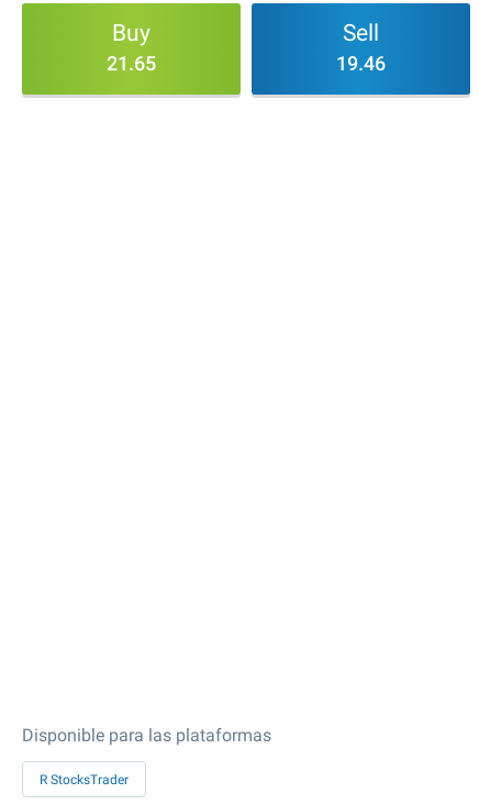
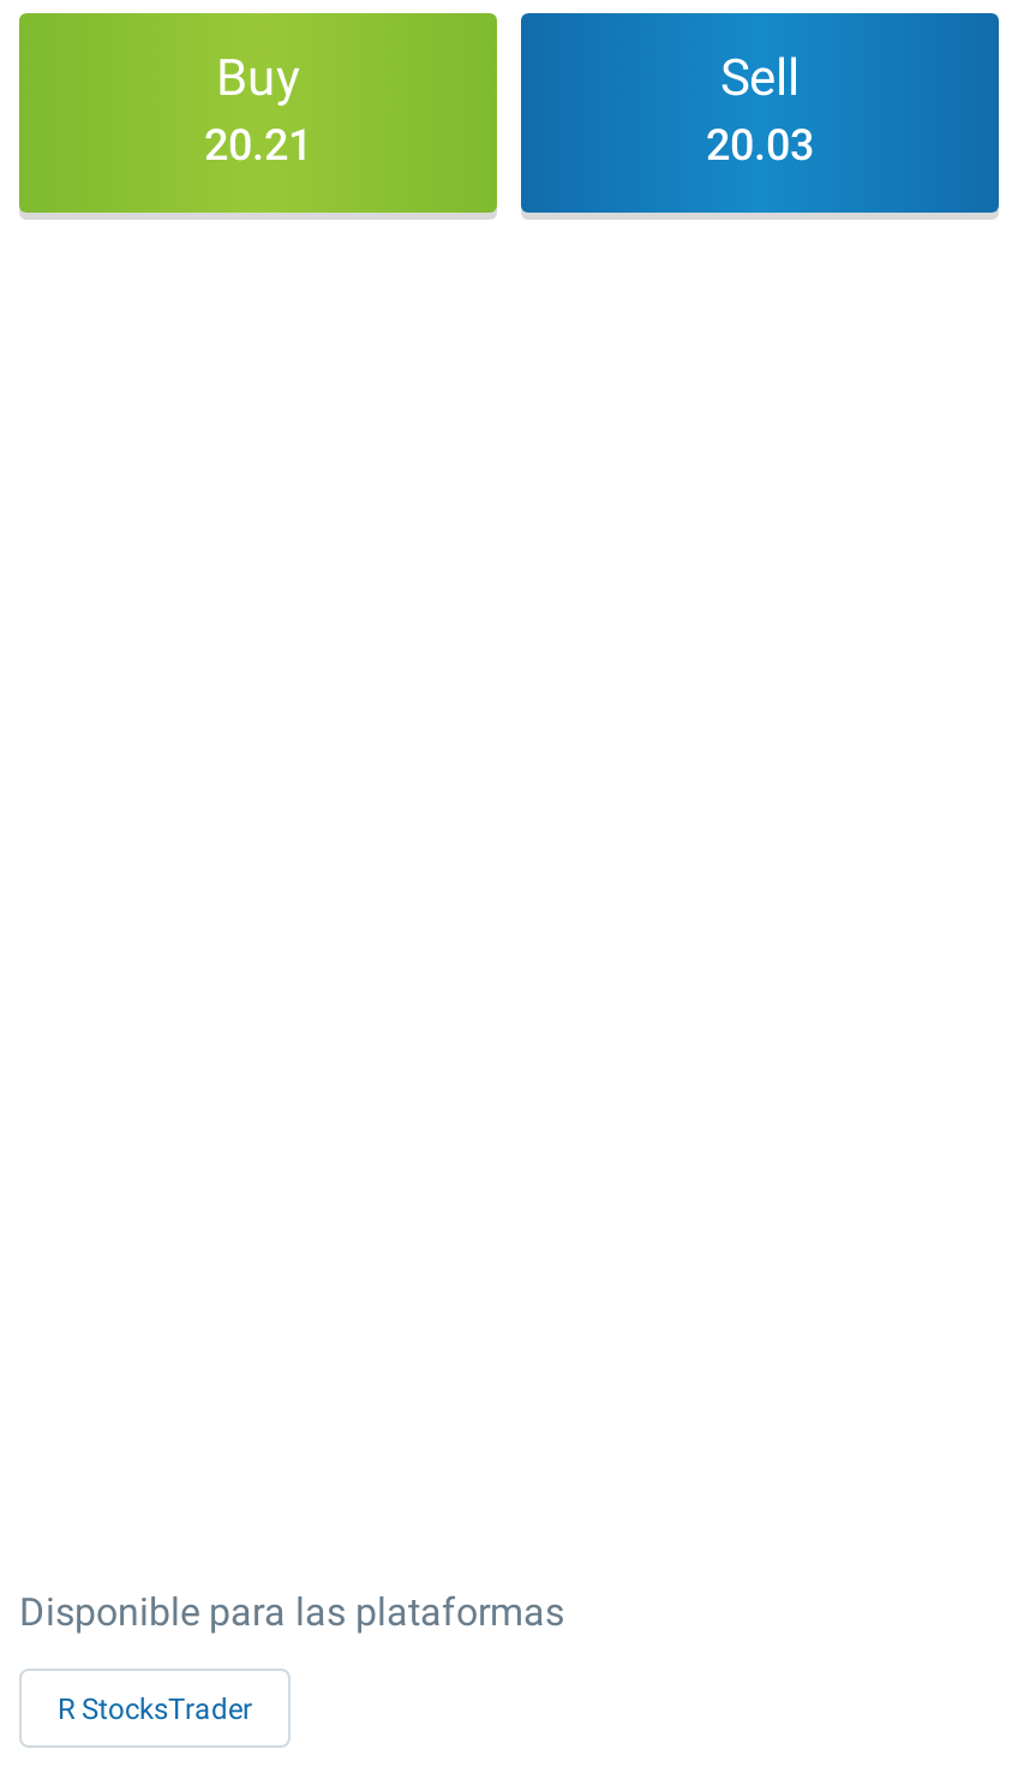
[107,52,156,75] 21.65 -> [204,119,312,169] 20.21
[336,52,386,75] 19.46 -> [706,119,814,169] 20.03

